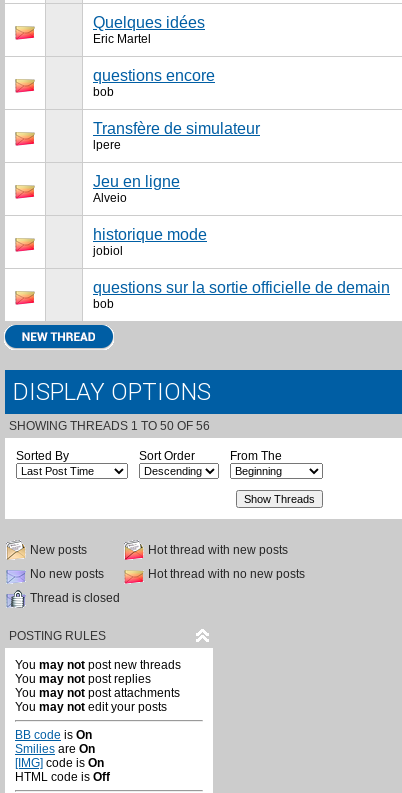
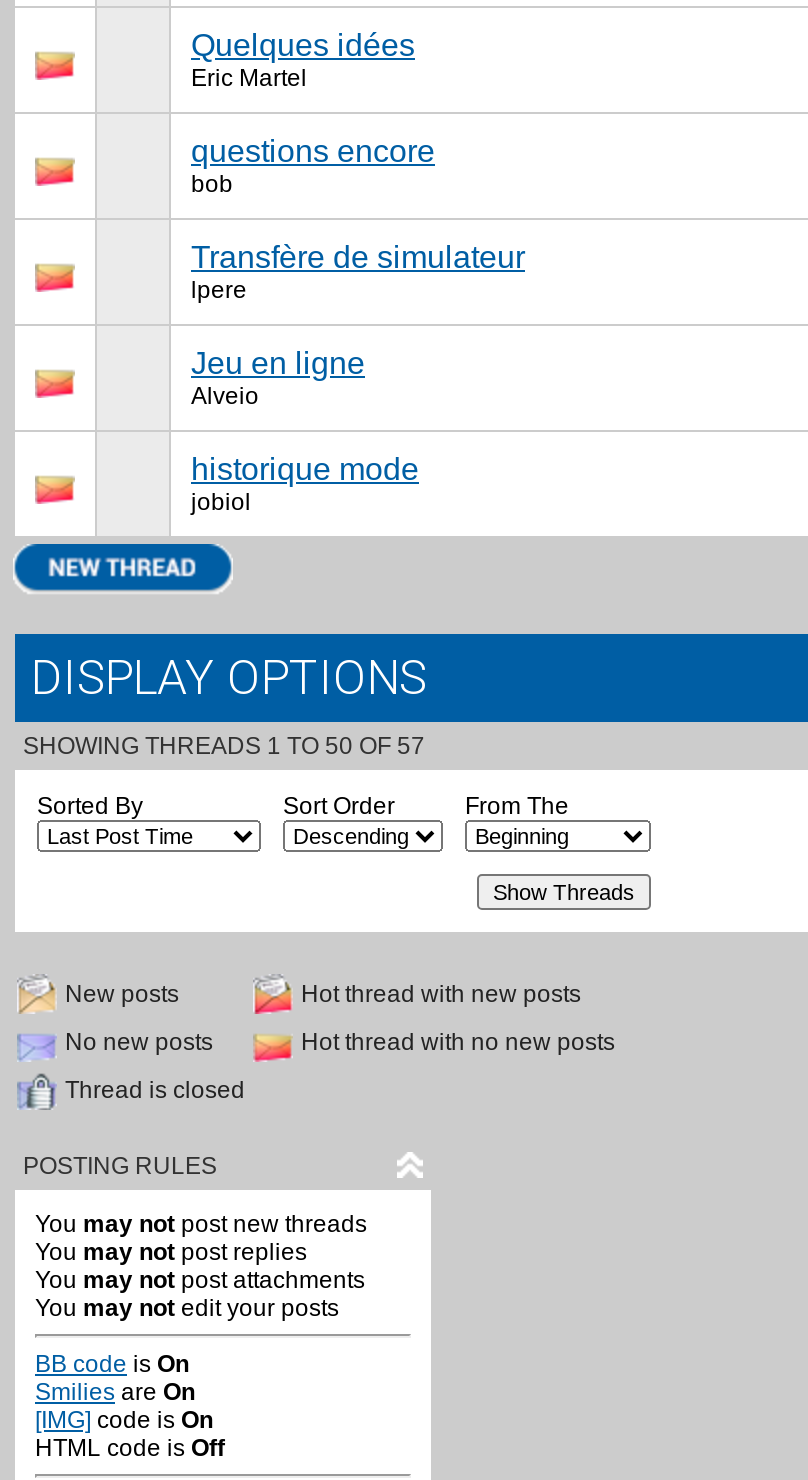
[93,279,390,311] questions sur la sortie officielle de demain | bob -> none
[9,419,210,433] SHOWING THREADS 1 TO 50 OF 56 -> [23,732,425,760] SHOWING THREADS 1 TO 50 OF 57

